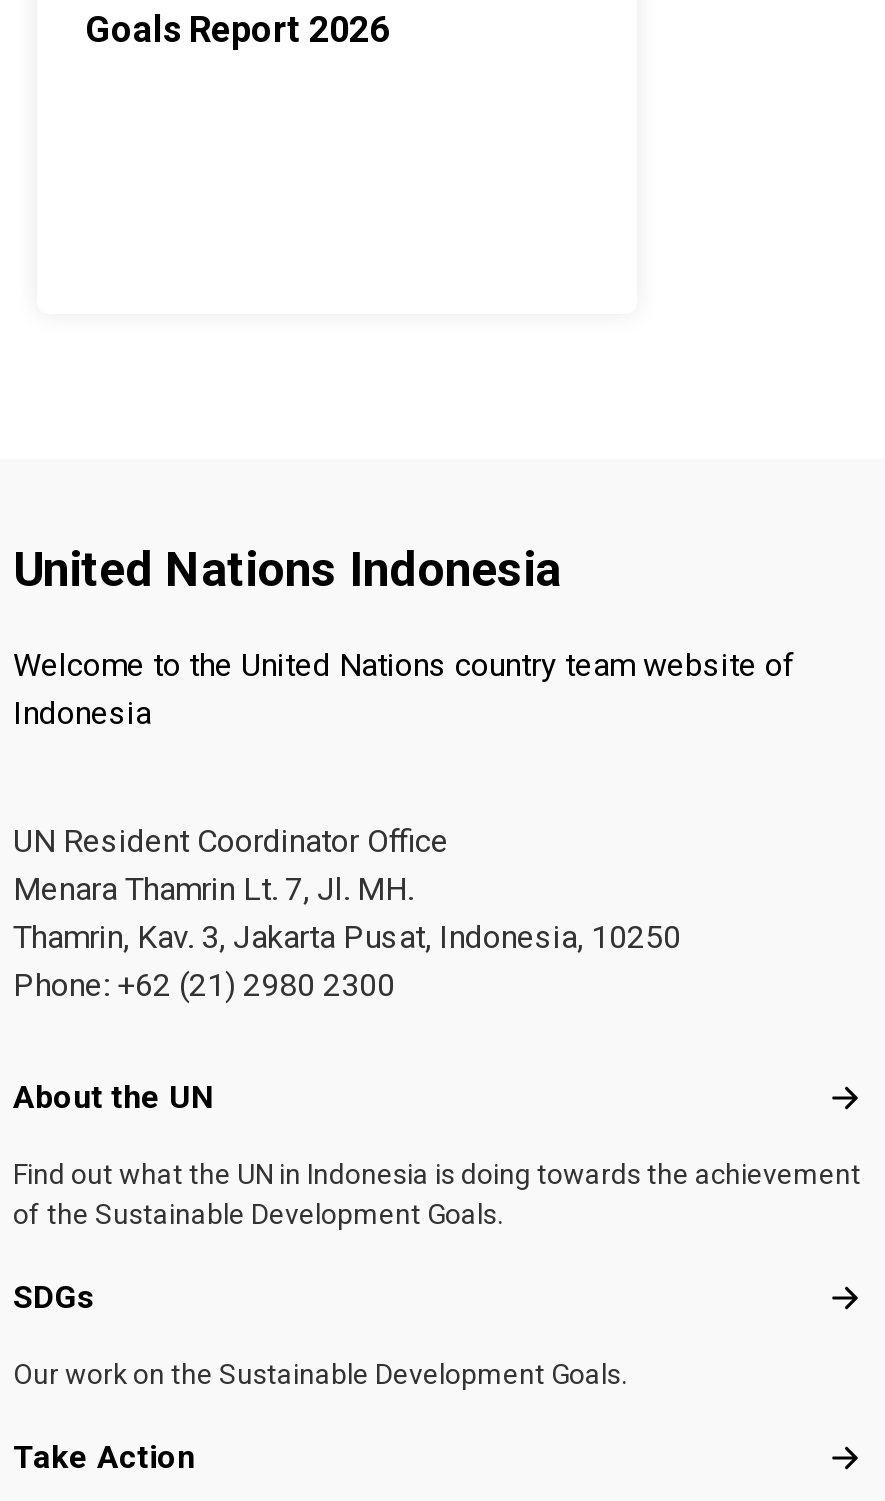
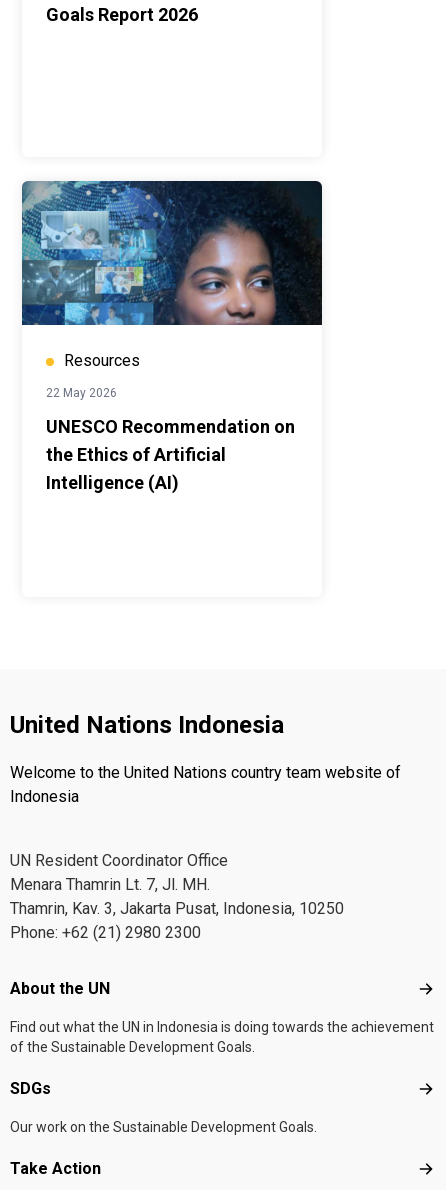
none -> [21,180,323,493] [image] | Resources | 22 May 2026 | UNESCO Recommendation on | the Ethics of Artificial | Intelligence (AI)

